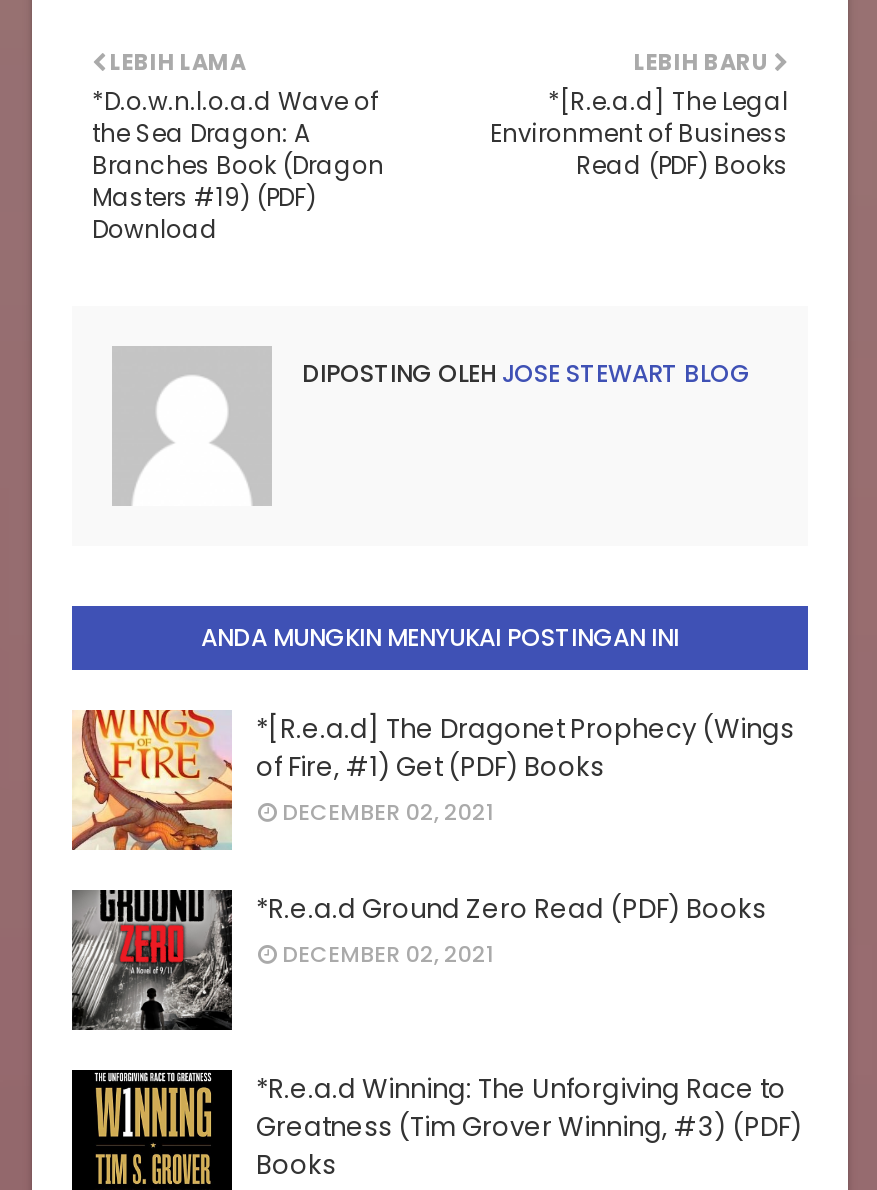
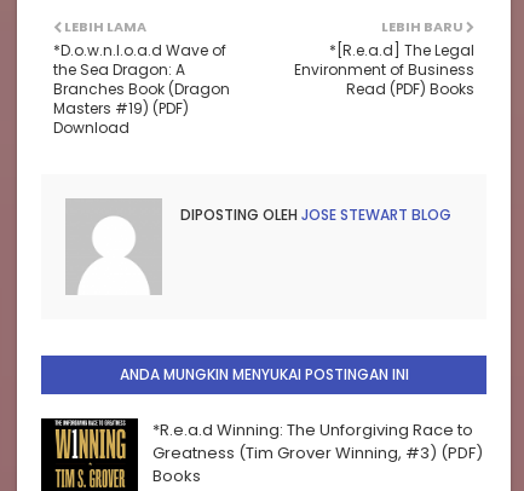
[70,708,794,970] [image] | *[R.e.a.d] The Dragonet Prophecy (Wings | of Fire, #1) Get (PDF) Books | DECEMBER 02, 2021 | *R.e.a.d Ground Zero Read (PDF) Books | DECEMBER 02, 2021 -> none
[70,888,232,1032] [image] -> none

